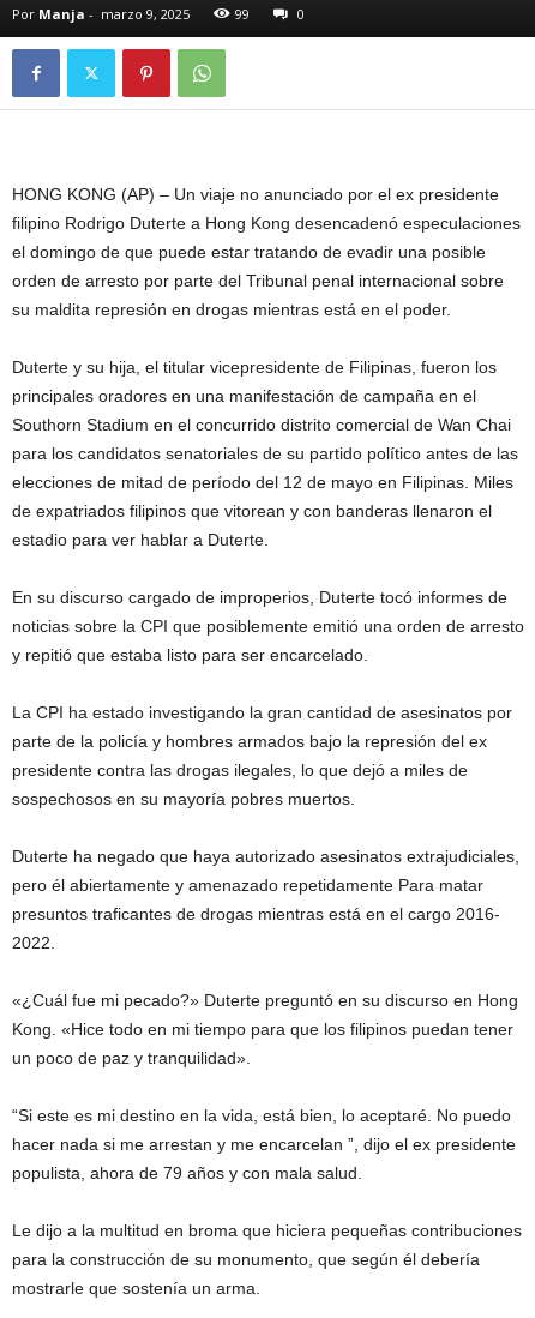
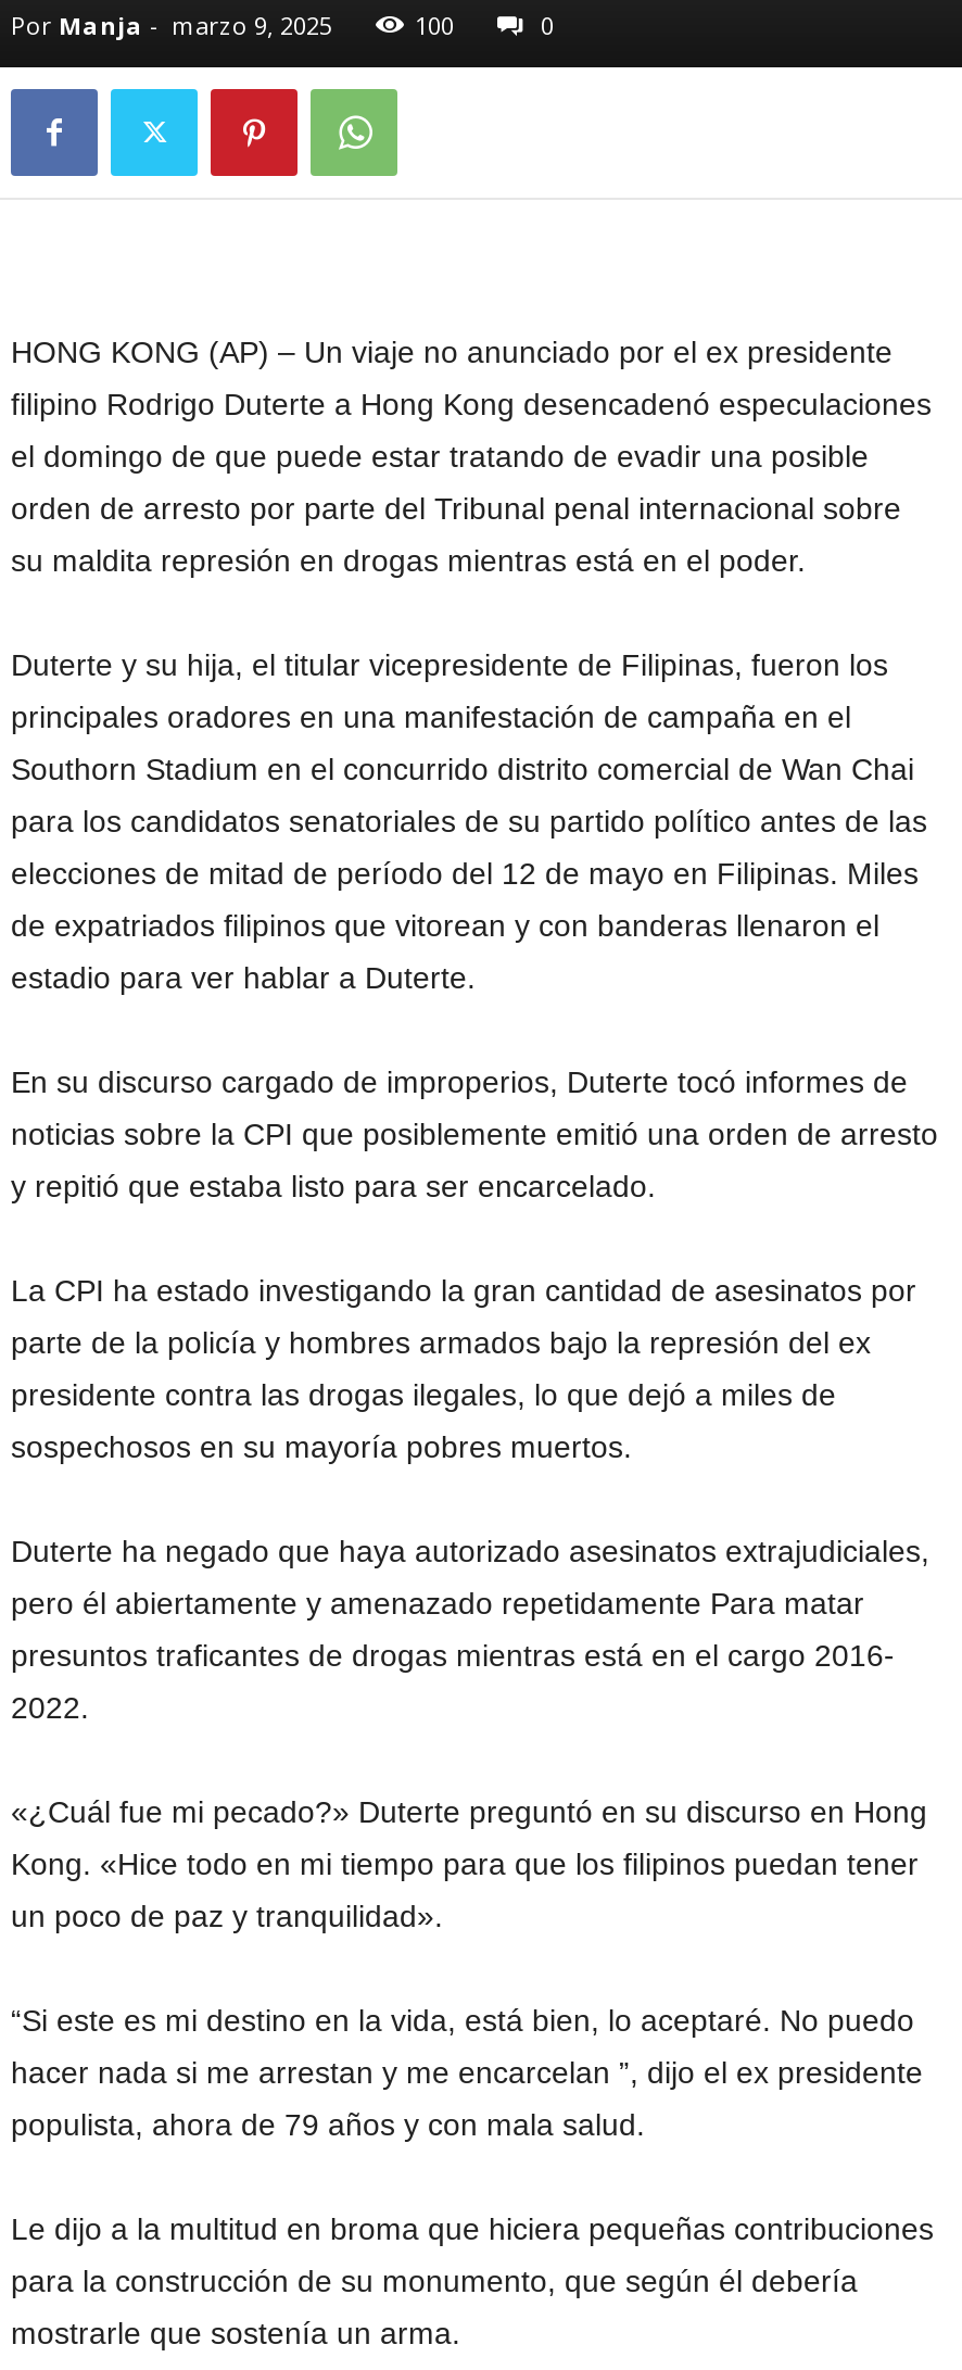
[235,5,250,23] 99 -> [415,9,454,41] 100

